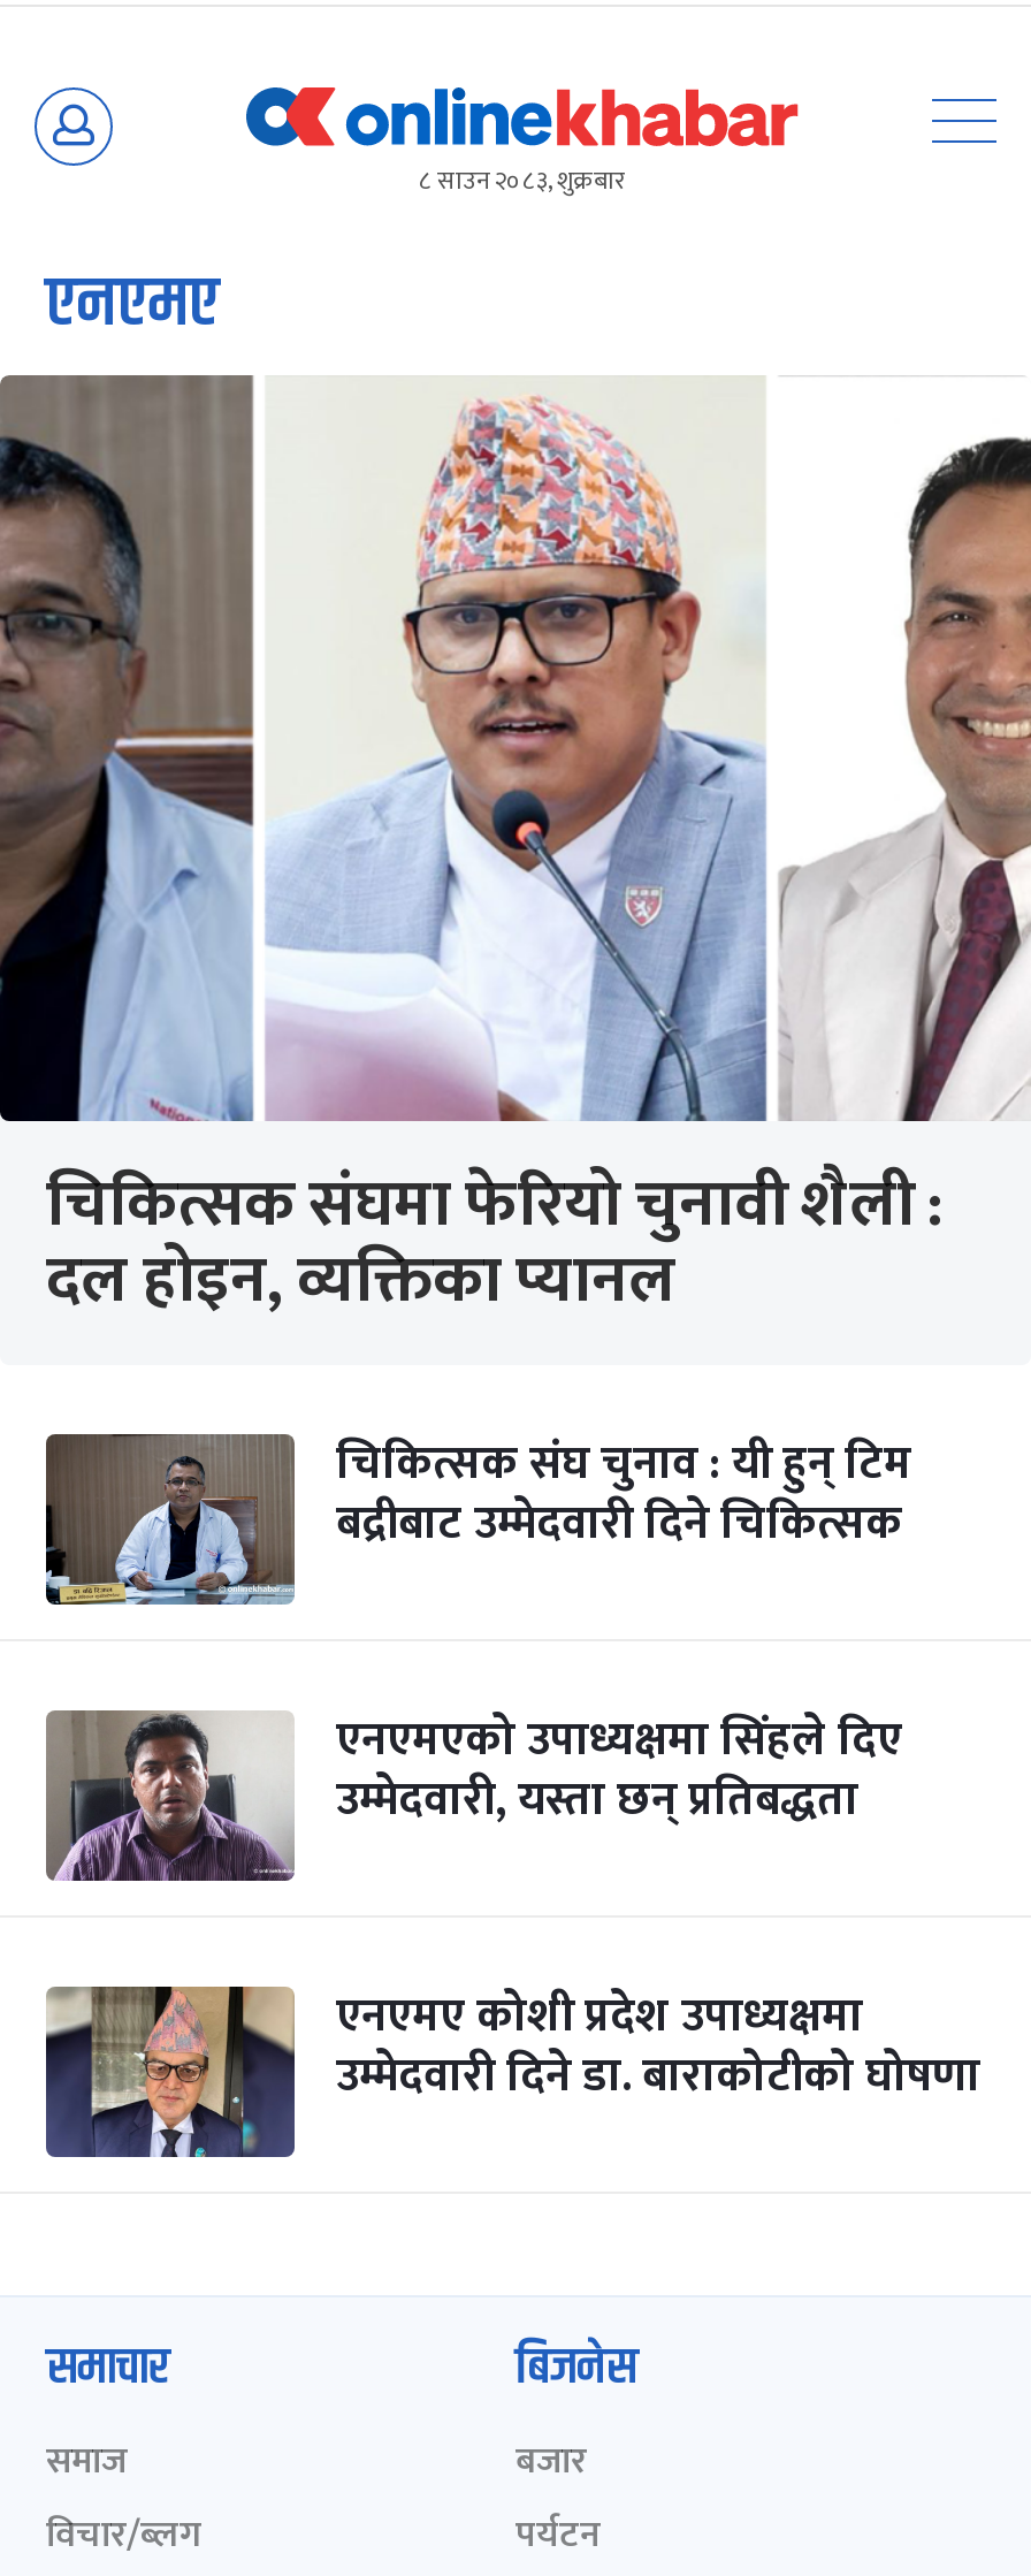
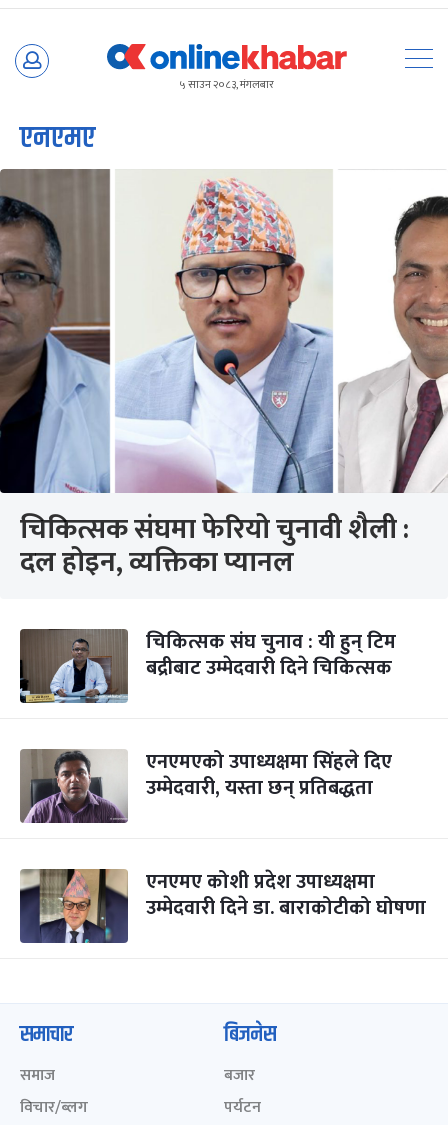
[419,161,626,203] ८ साउन २०८३, शुक्रबार -> [180,76,274,94] ५ साउन २०८३, मंगलबार

